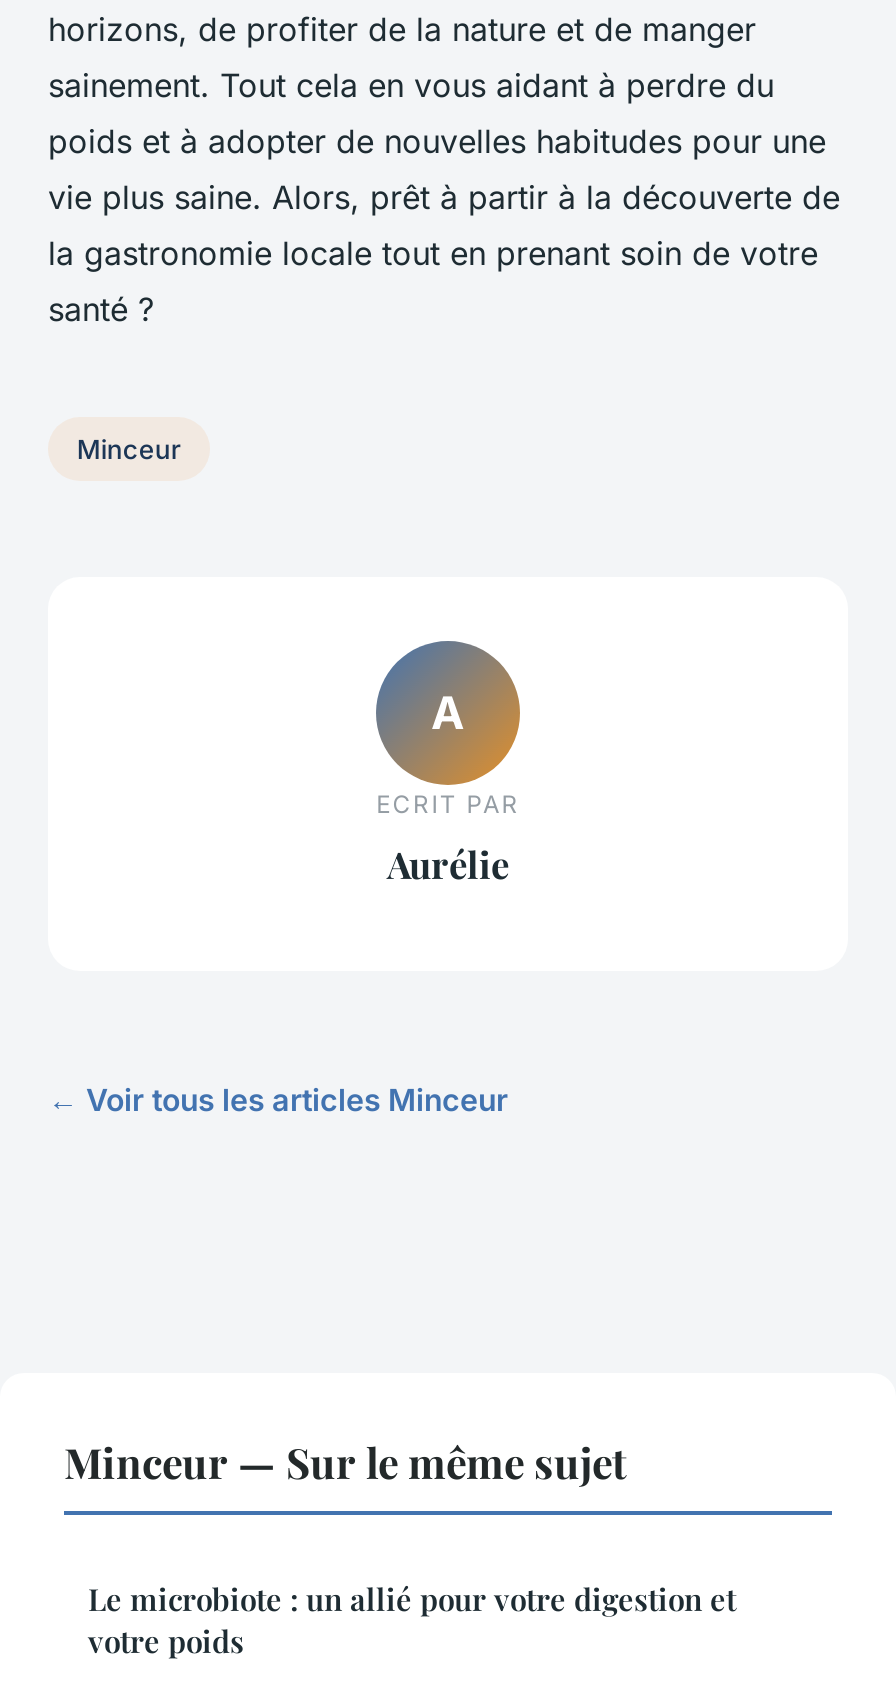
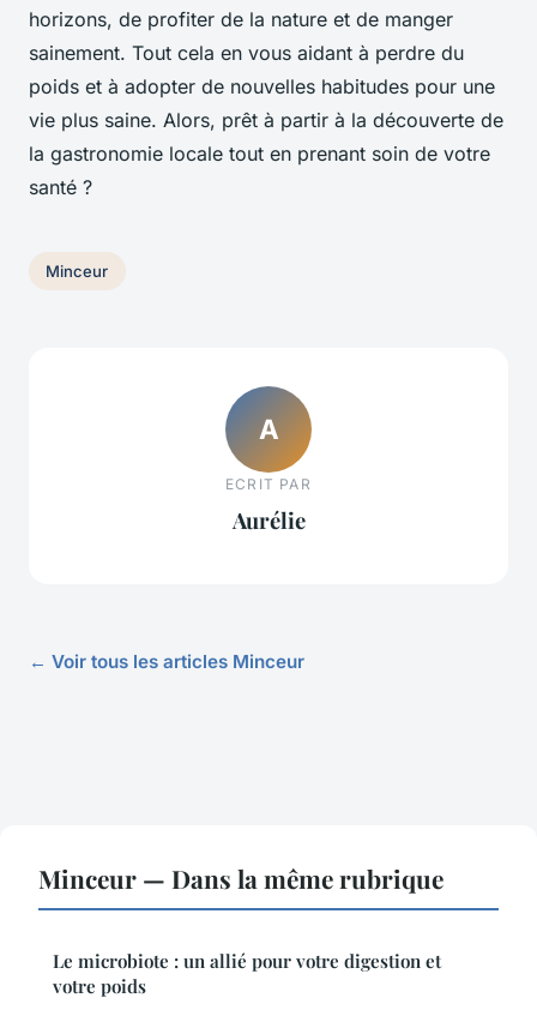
[64,1433,626,1489] Minceur — Sur le même sujet -> [38,861,444,895] Minceur — Dans la même rubrique

